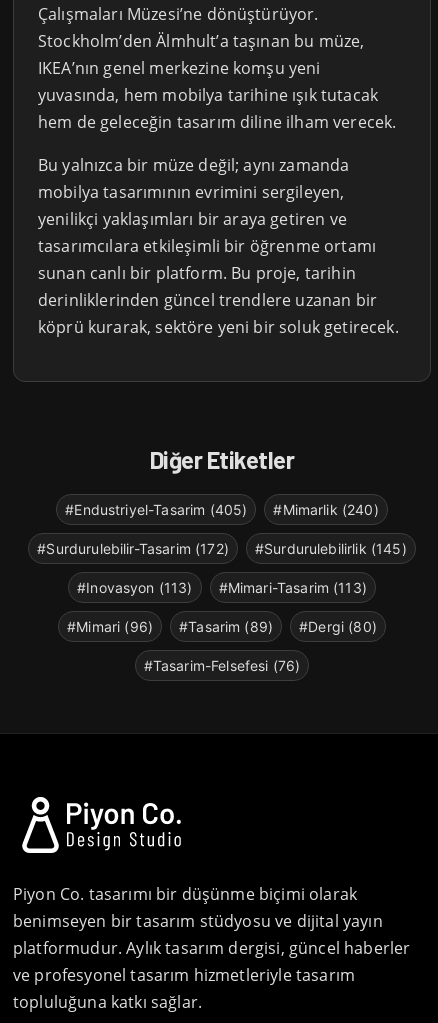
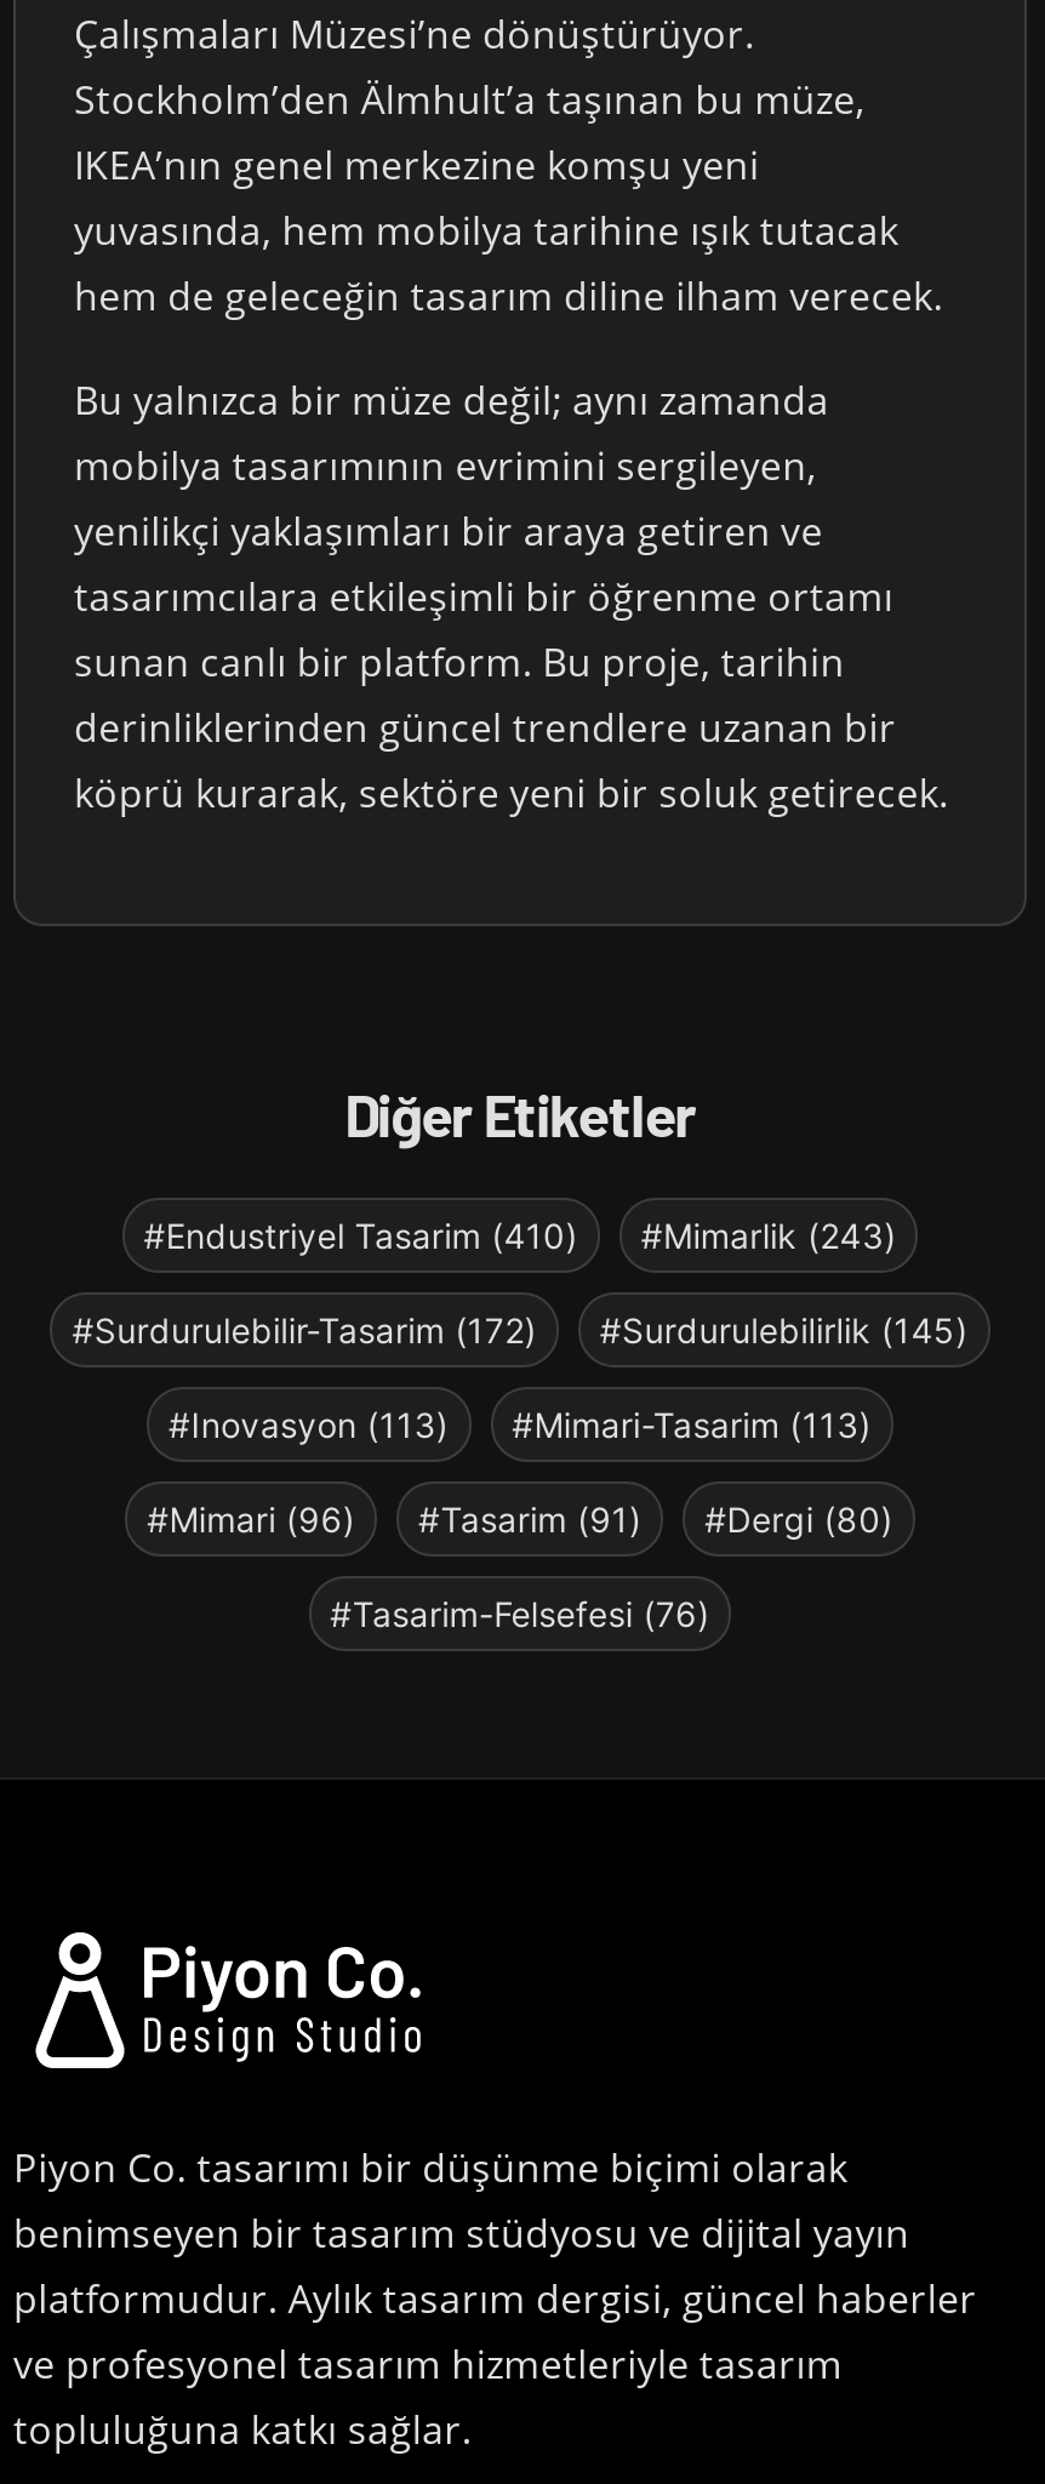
[65,501,379,518] #Endustriyel-Tasarim (405) | #Mimarlik (240) -> [144,1215,897,1256] #Endustriyel Tasarim (410) | #Mimarlik (243)
[67,618,377,635] #Mimari (96) #Tasarim (89) #Dergi (80) -> [147,1499,893,1540] #Mimari (96) #Tasarim (91) #Dergi (80)

